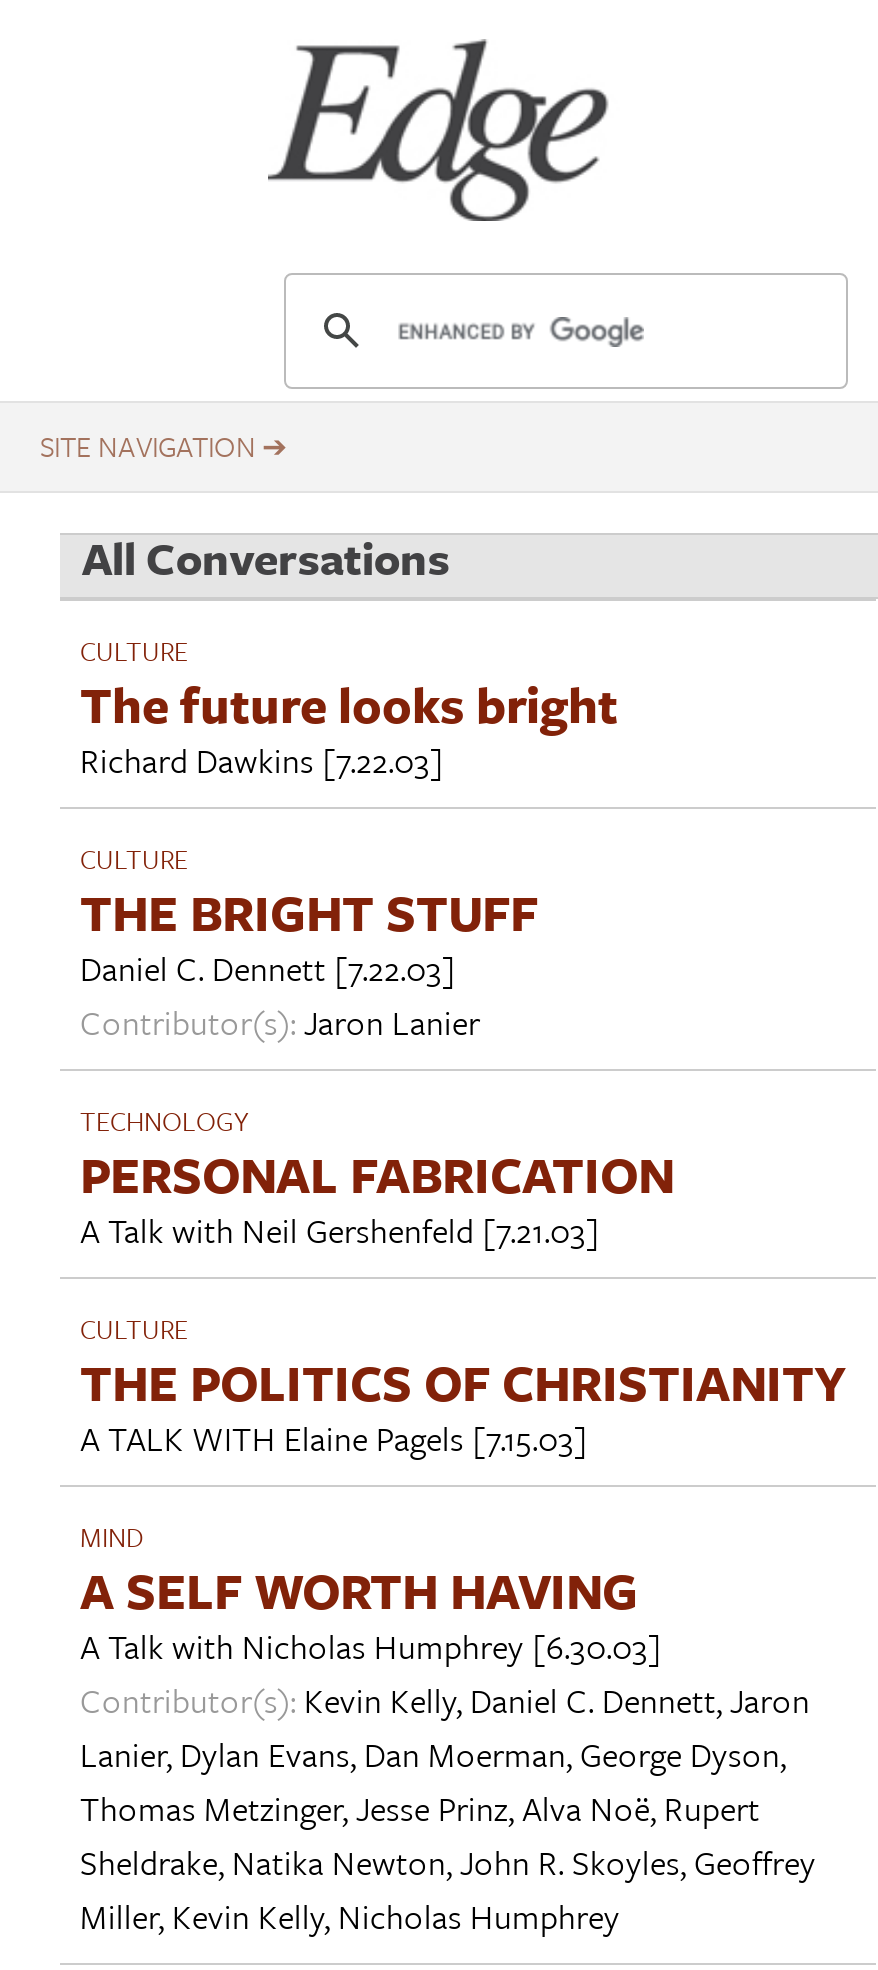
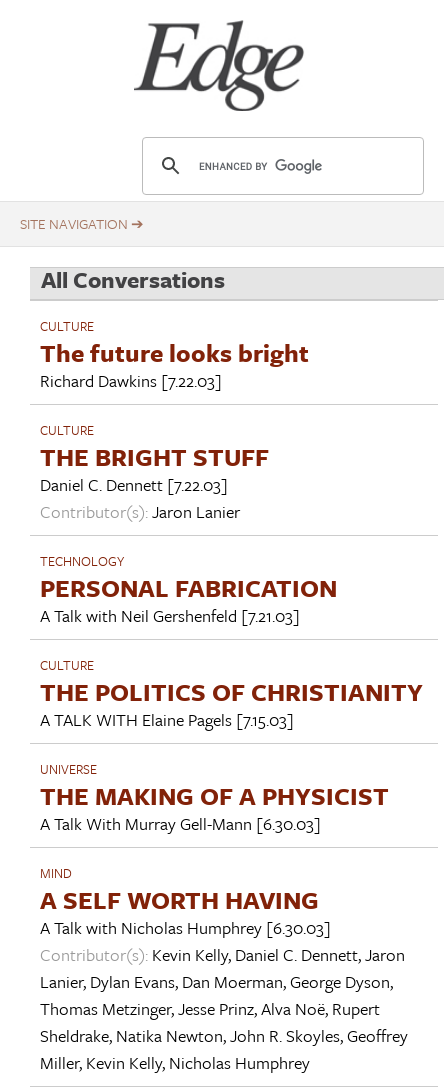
none -> [40,759,389,836] UNIVERSE | THE MAKING OF A PHYSICIST | A Talk With Murray Gell-Mann [6.30.03]

